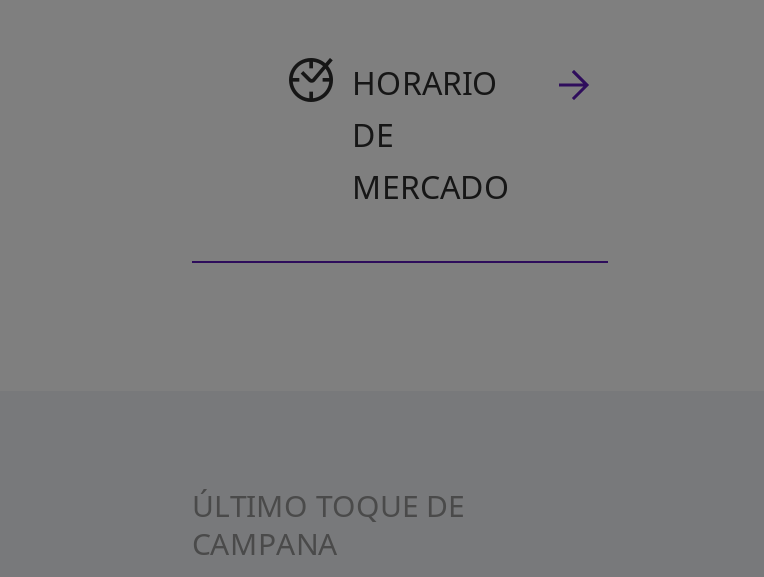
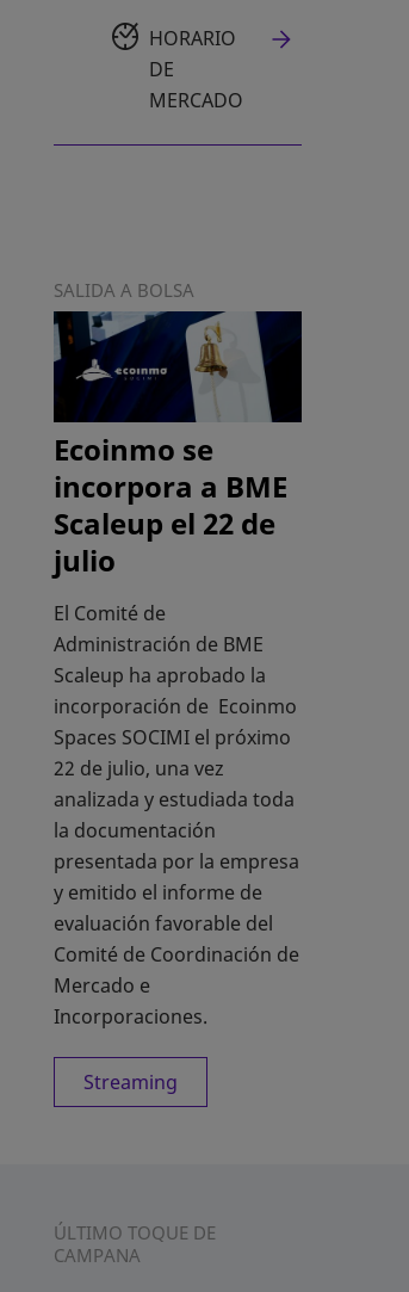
none -> [52,310,299,1095] [image] | Ecoinmo se | incorpora a BME | Scaleup el 22 de | julio | El Comité de | Administración de BME | Scaleup ha aprobado la | incorporación de Ecoinmo | Spaces SOCIMI el próximo | 22 de julio, una vez | analizada y estudiada toda | la documentación | presentada por la empresa | y emitido el informe de | evaluación favorable del | Comité de Coordinación de | Mercado e | Incorporaciones. | Streaming
none -> [54,278,194,302] SALIDA A BOLSA
none -> [246,310,303,424] [image]

